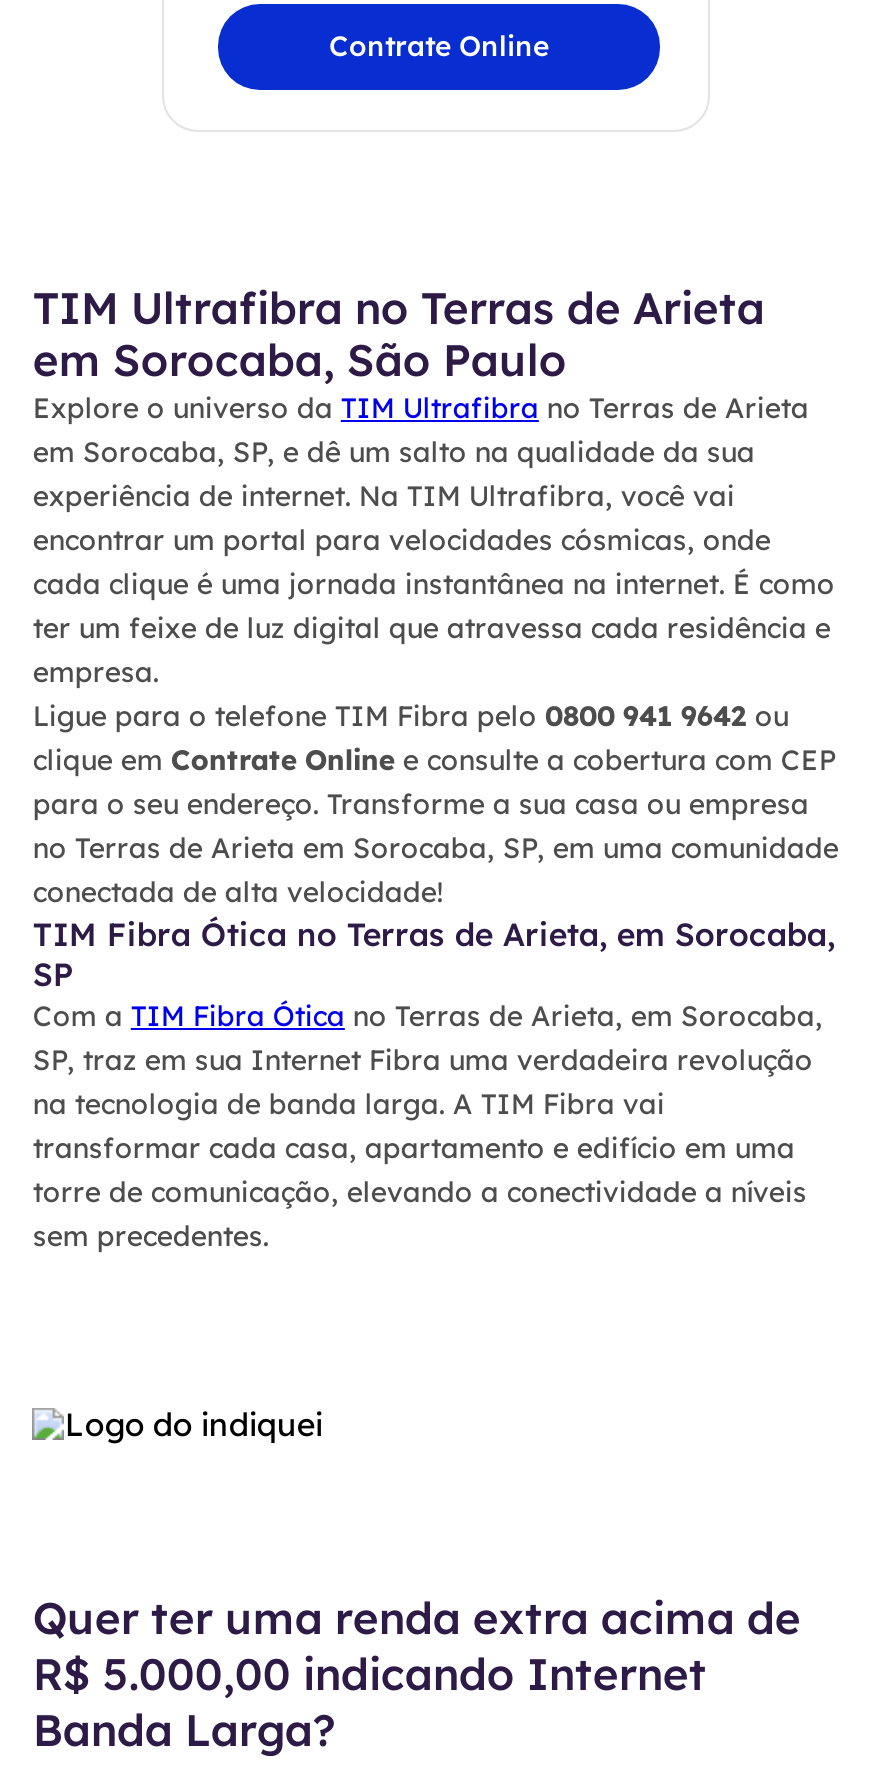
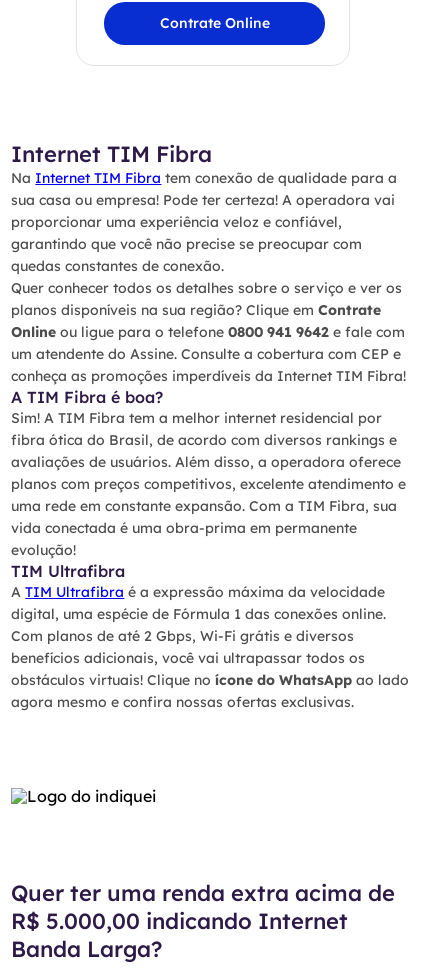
[33,280,839,1254] TIM Ultrafibra no Terras de Arieta | em Sorocaba, São Paulo | Explore o universo da TIM Ultrafibra no Terras de Arieta | em Sorocaba, SP, e dê um salto na qualidade da sua | experiência de internet. Na TIM Ultrafibra, você vai | encontrar um portal para velocidades cósmicas, onde | cada clique é uma jornada instantânea na internet. É como | ter um feixe de luz digital que atravessa cada residência e | empresa. | Ligue para o telefone TIM Fibra pelo 0800 941 9642 ou | clique em Contrate Online e consulte a cobertura com CEP | para o seu endereço. Transforme a sua casa ou empresa | no Terras de Arieta em Sorocaba, SP, em uma comunidade | conectada de alta velocidade! | TIM Fibra Ótica no Terras de Arieta, em Sorocaba, | SP | Com a TIM Fibra Ótica no Terras de Arieta, em Sorocaba, | SP, traz em sua Internet Fibra uma verdadeira revolução | na tecnologia de banda larga. A TIM Fibra vai | transformar cada casa, apartamento e edifício em uma | torre de comunicação, elevando a conectividade a níveis | sem precedentes. -> [11,140,409,711] Internet TIM Fibra | Na Internet TIM Fibra tem conexão de qualidade para a | sua casa ou empresa! Pode ter certeza! A operadora vai | proporcionar uma experiência veloz e confiável, | garantindo que você não precise se preocupar com | quedas constantes de conexão. | Quer conhecer todos os detalhes sobre o serviço e ver os | planos disponíveis na sua região? Clique em Contrate | Online ou ligue para o telefone 0800 941 9642 e fale com | um atendente do Assine. Consulte a cobertura com CEP e | conheça as promoções imperdíveis da Internet TIM Fibra! | A TIM Fibra é boa? | Sim! A TIM Fibra tem a melhor internet residencial por | fibra ótica do Brasil, de acordo com diversos rankings e | avaliações de usuários. Além disso, a operadora oferece | planos com preços competitivos, excelente atendimento e | uma rede em constante expansão. Com a TIM Fibra, sua | vida conectada é uma obra-prima em permanente | evolução! | TIM Ultrafibra | A TIM Ultrafibra é a expressão máxima da velocidade | digital, uma espécie de Fórmula 1 das conexões online. | Com planos de até 2 Gbps, Wi-Fi grátis e diversos | benefícios adicionais, você vai ultrapassar todos os | obstáculos virtuais! Clique no ícone do WhatsApp ao lado | agora mesmo e confira nossas ofertas exclusivas.

